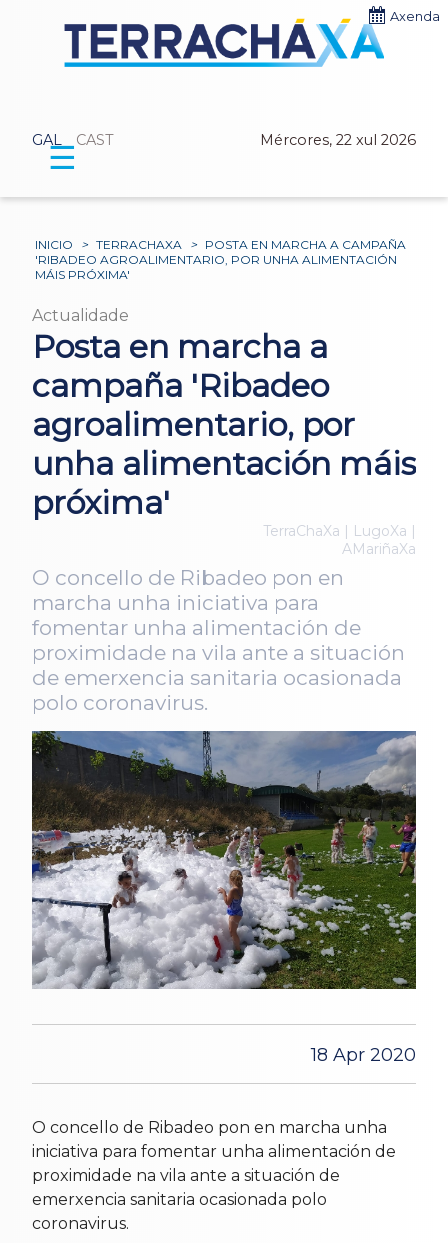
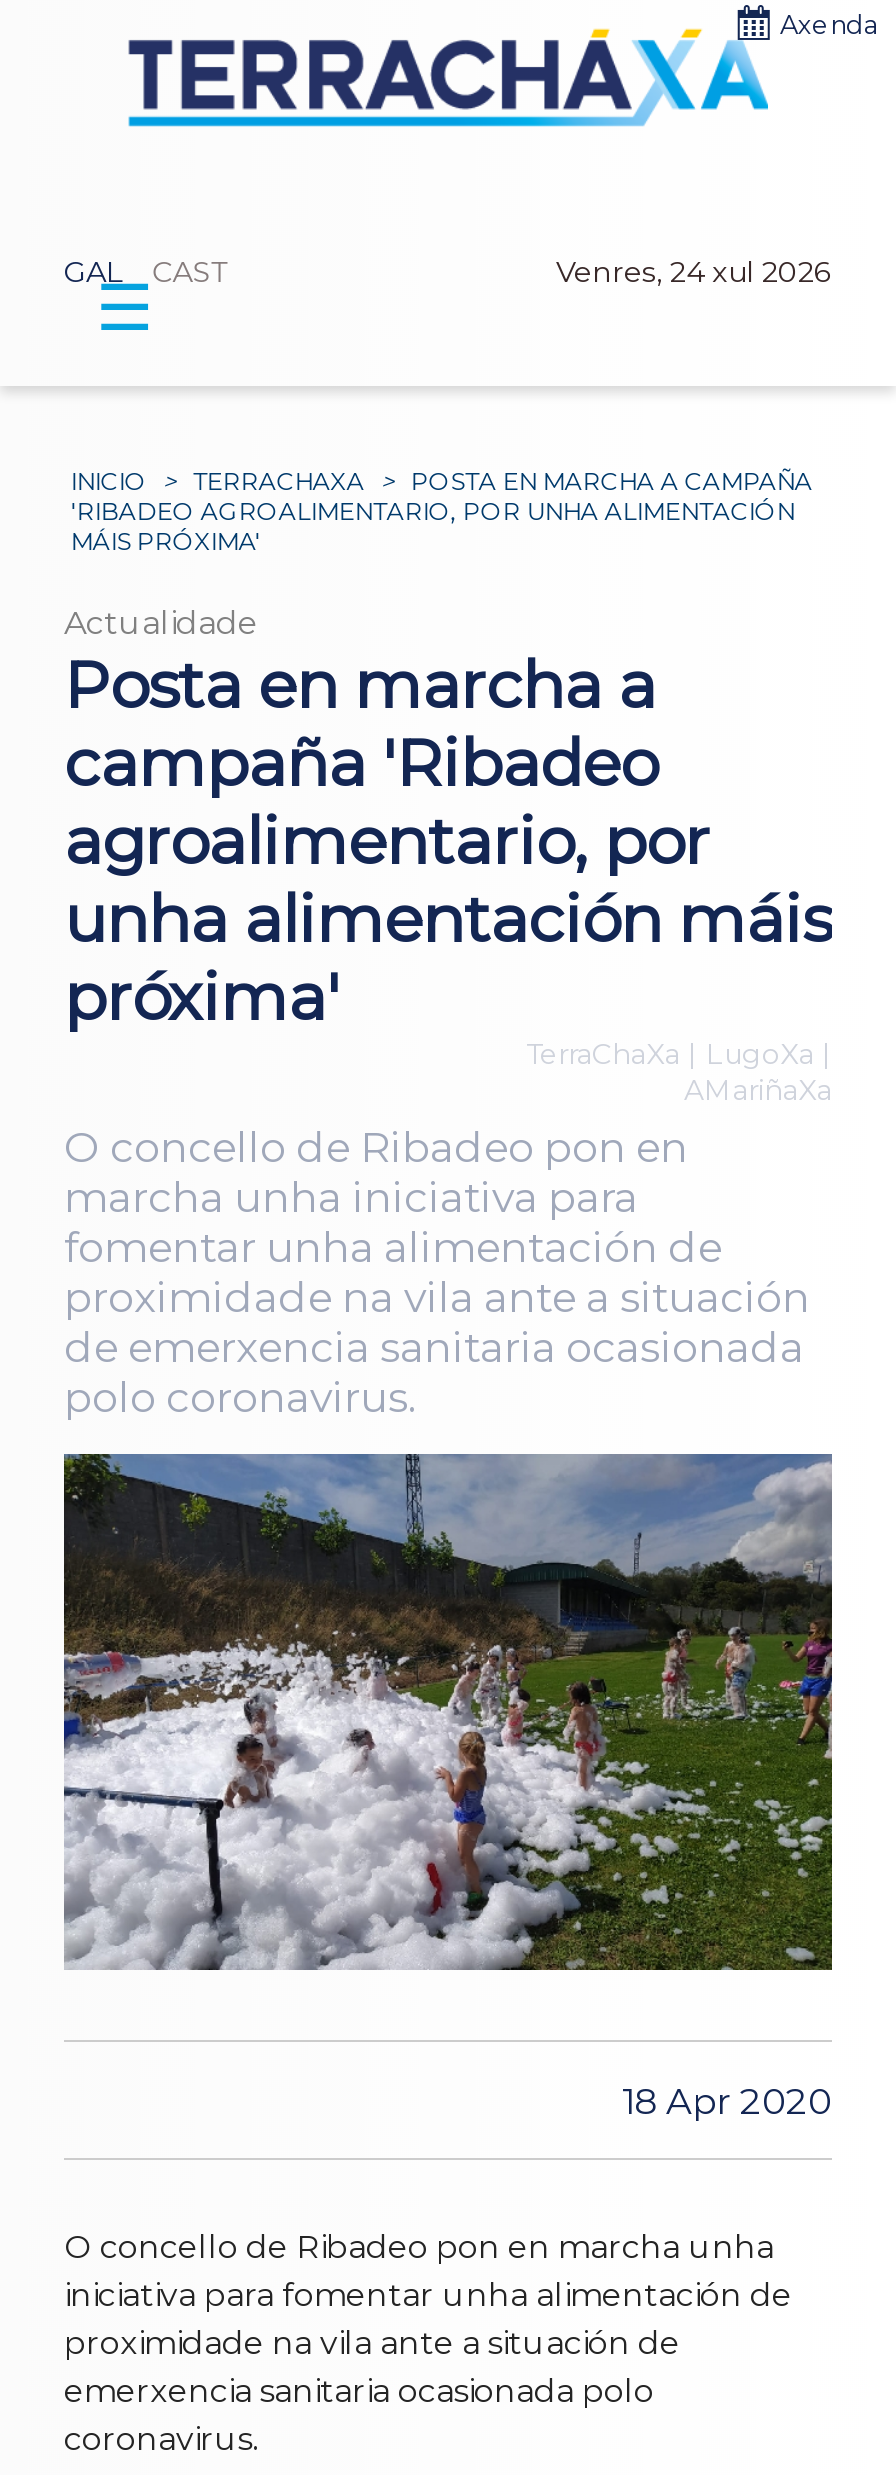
[260,131,416,149] Mércores, 22 xul 2026 -> [556,254,832,290] Venres, 24 xul 2026

